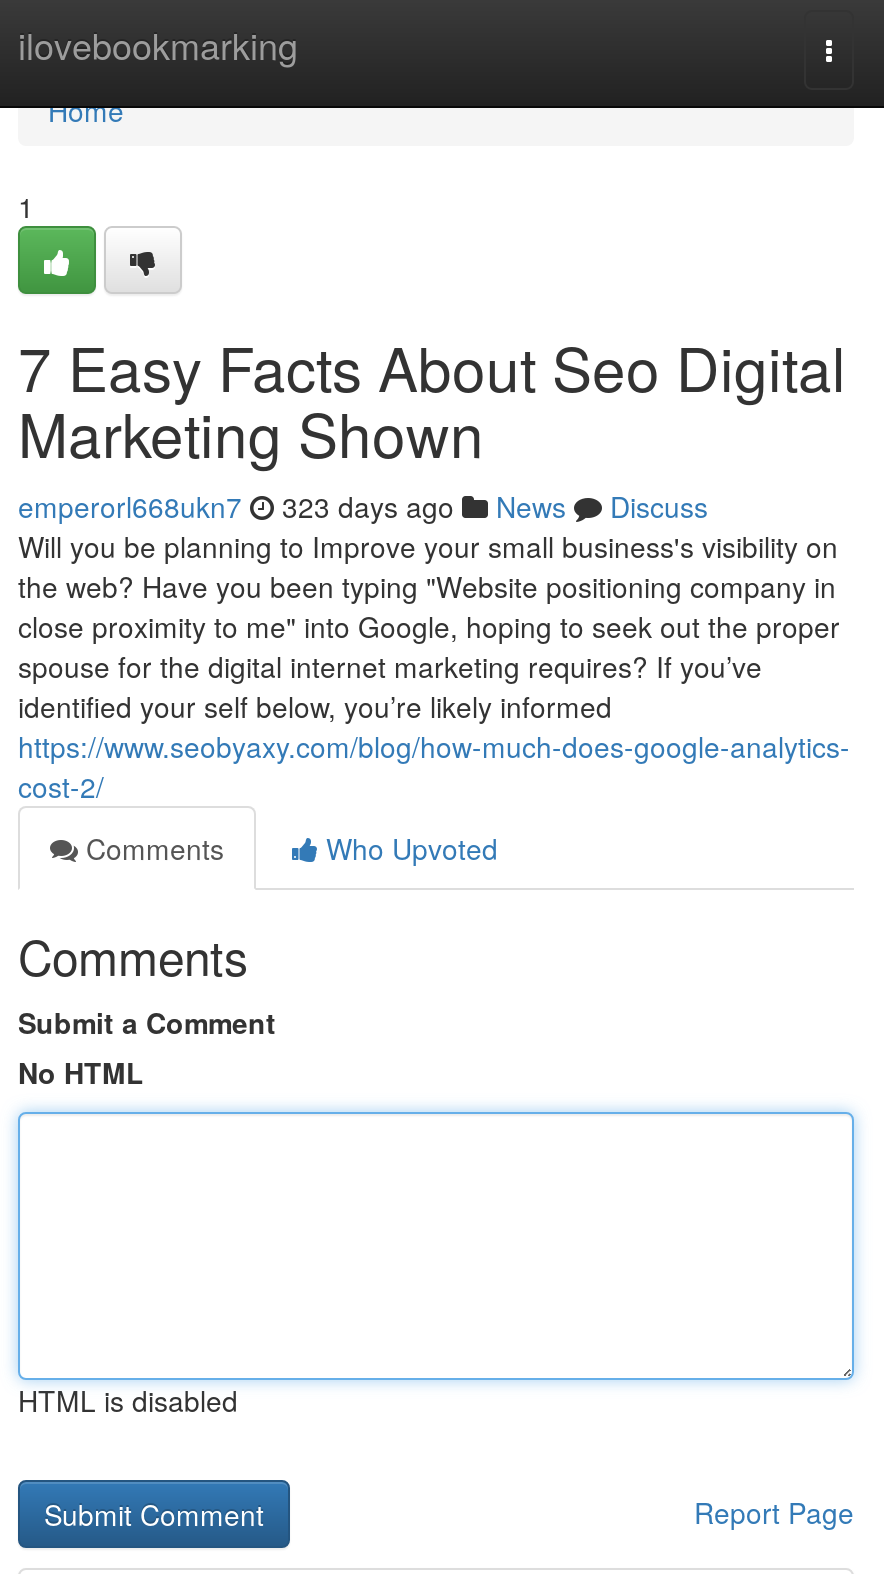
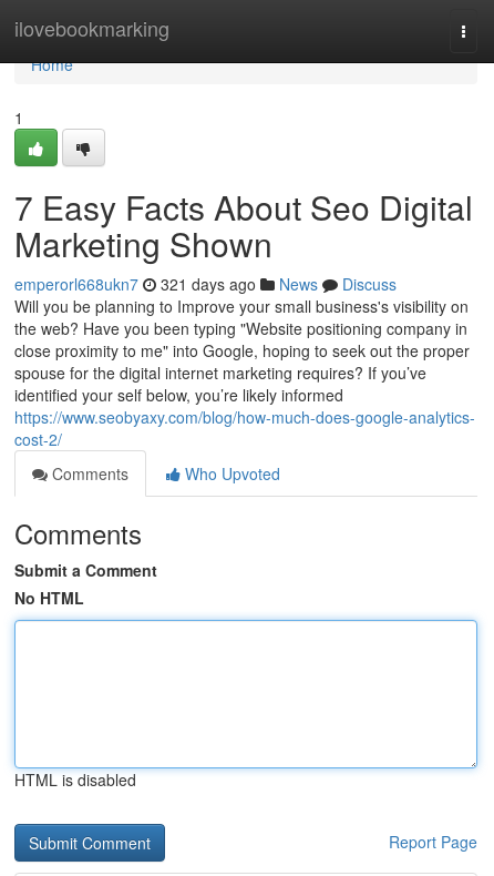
[18,486,708,526] emperorl668ukn7 323 days ago News Discuss -> [14,273,397,295] emperorl668ukn7 321 days ago News Discuss

